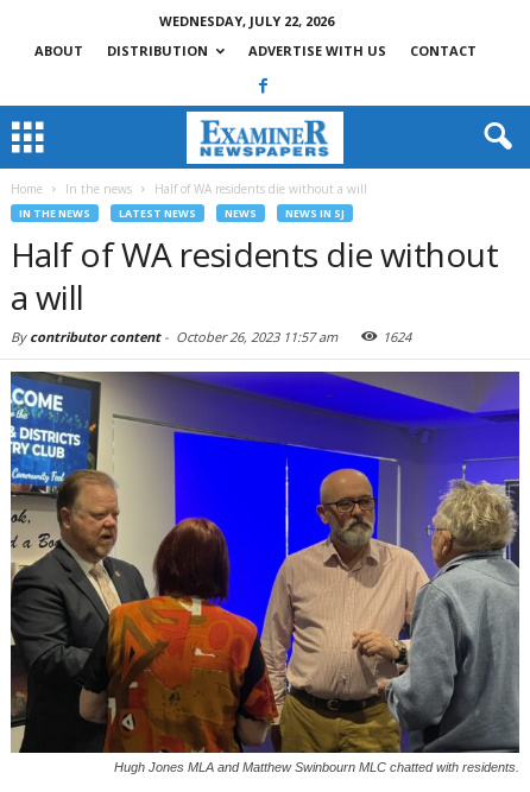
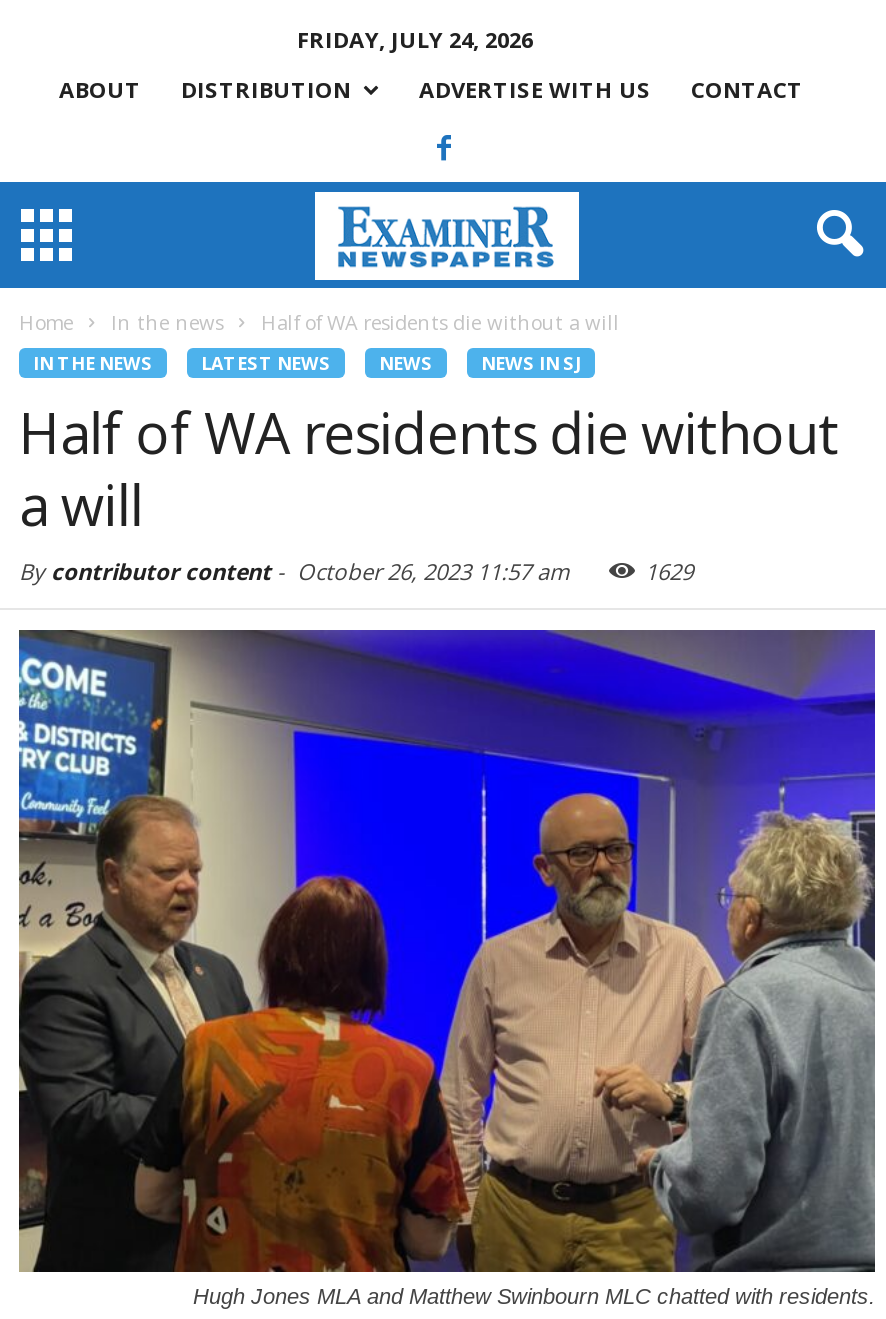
[159,12,333,30] WEDNESDAY, JULY 22, 2026 -> [297,24,533,54] FRIDAY, JULY 24, 2026
[383,328,411,346] 1624 -> [645,556,693,586] 1629

